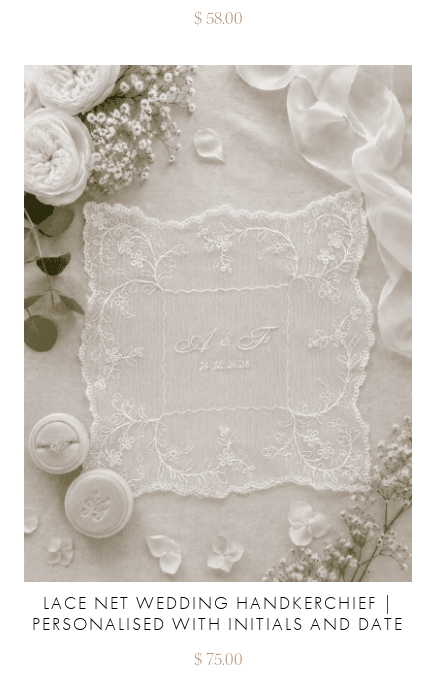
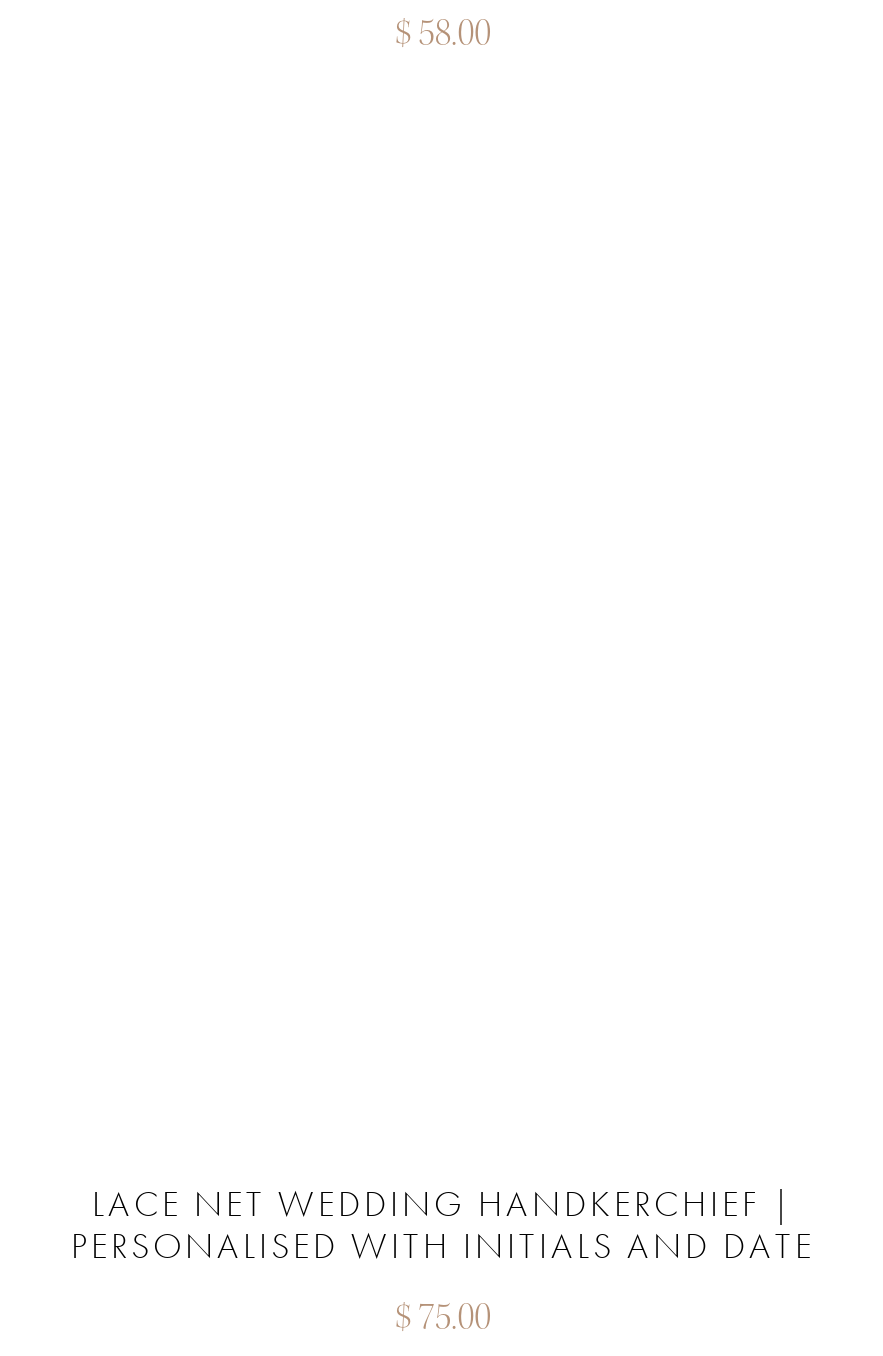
[23,64,413,583] [image] -> none

